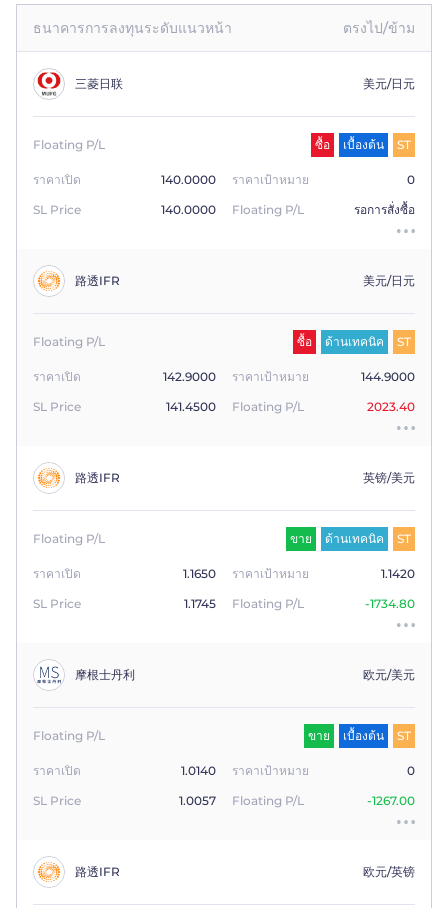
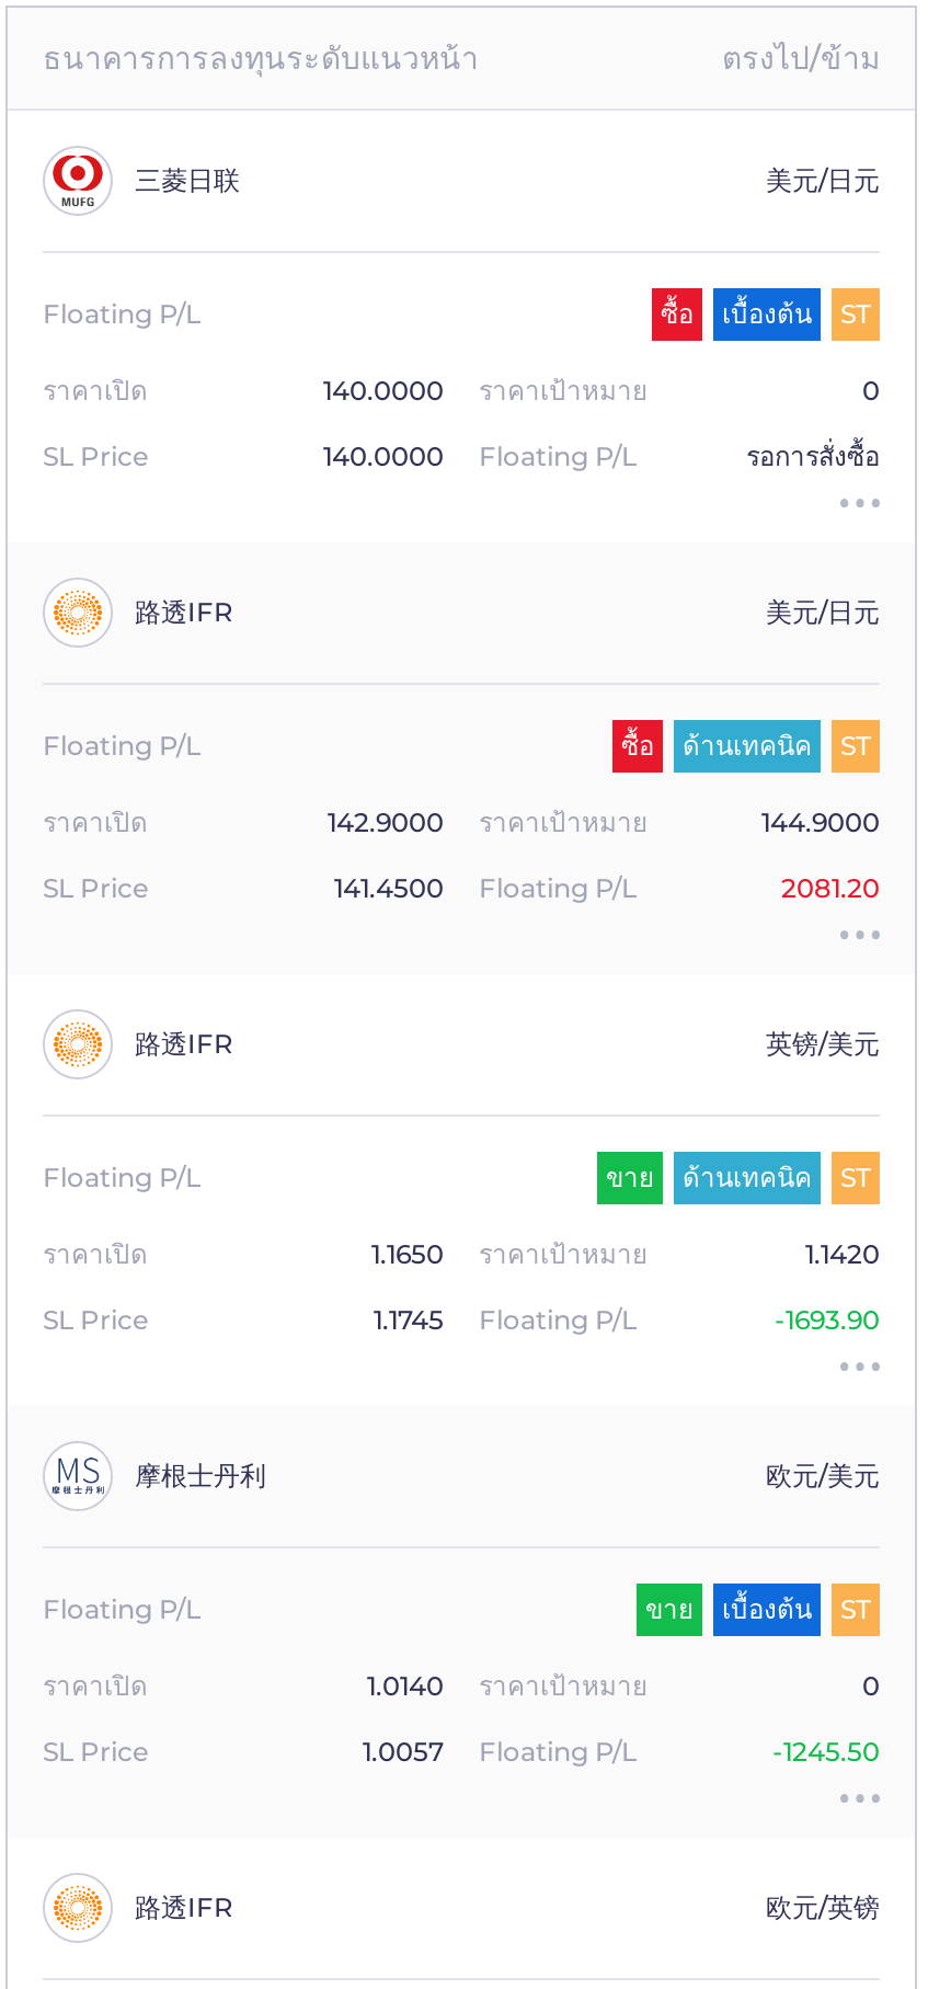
[367,399,415,414] 2023.40 -> [781,871,880,904] 2081.20
[365,596,415,611] -1734.80 -> [775,1303,880,1336] -1693.90
[367,793,415,808] -1267.00 -> [772,1735,880,1768] -1245.50

